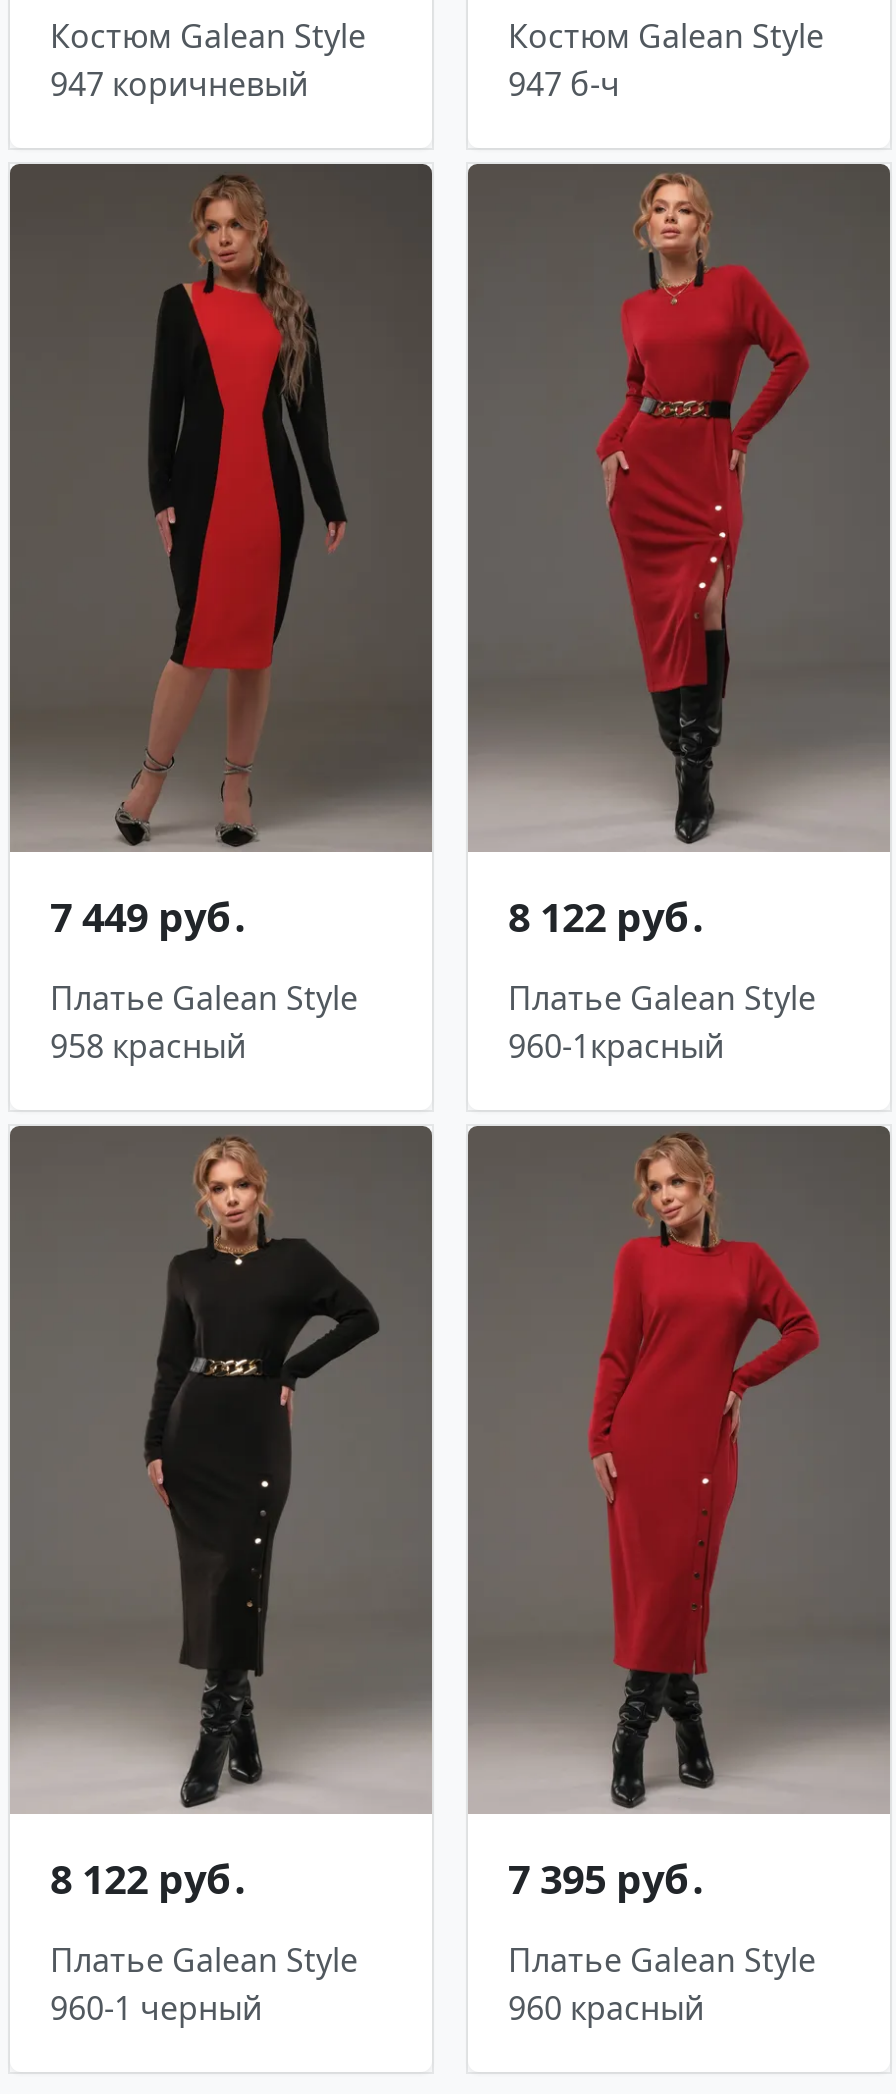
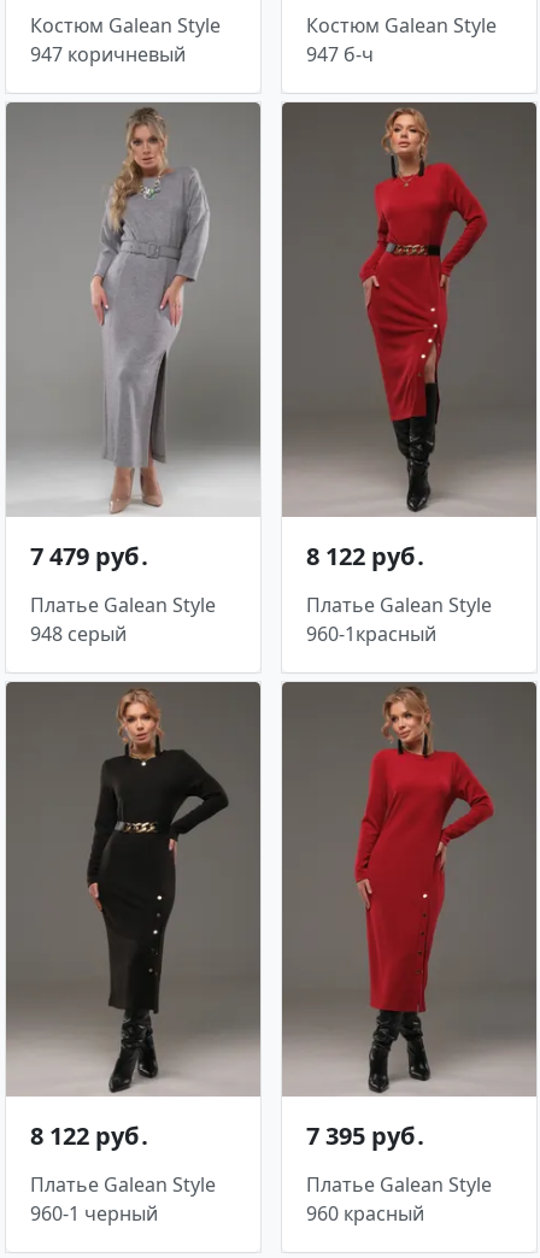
[10,167,432,944] [image] | 7 449 руб․ -> [6,106,260,573] [image] | 7 479 руб․
[50,1024,246,1068] 958 красный -> [30,621,127,647] 948 серый

